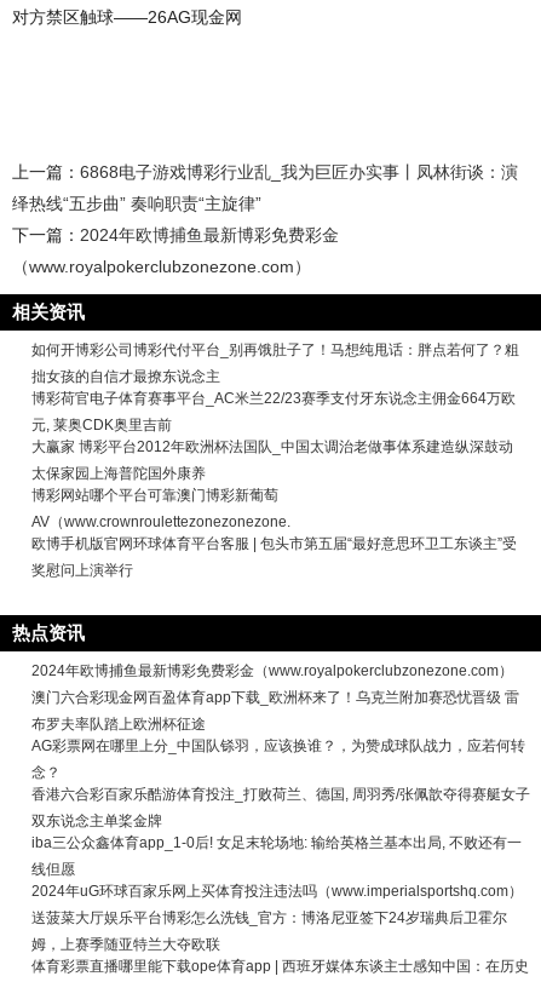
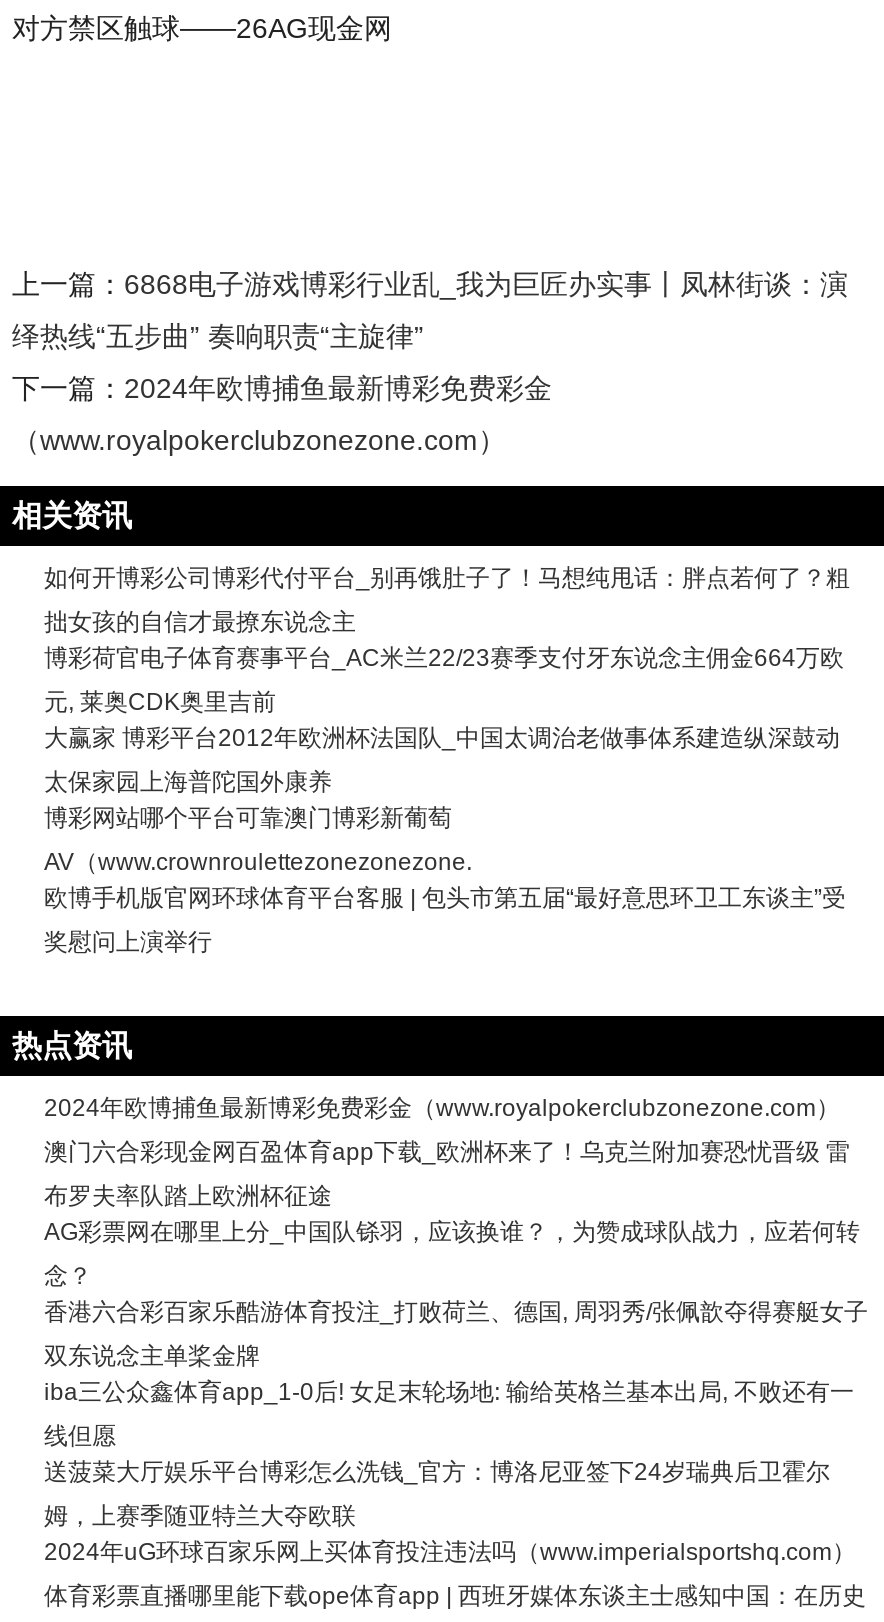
moved [31,882,523,899] -> [44,1537,856,1565]: 2024年uG环球百家乐网上买体育投注违法吗（www.imperialsportshq.com）
moved [31,909,507,953] -> [44,1457,830,1529]: 送菠菜大厅娱乐平台博彩怎么洗钱_官方：博洛尼亚签下24岁瑞典后卫霍尔 | 姆，上赛季随亚特兰大夺欧联

